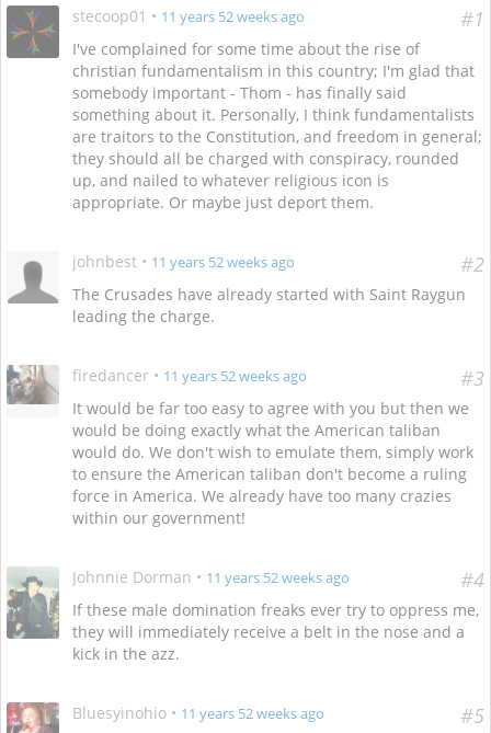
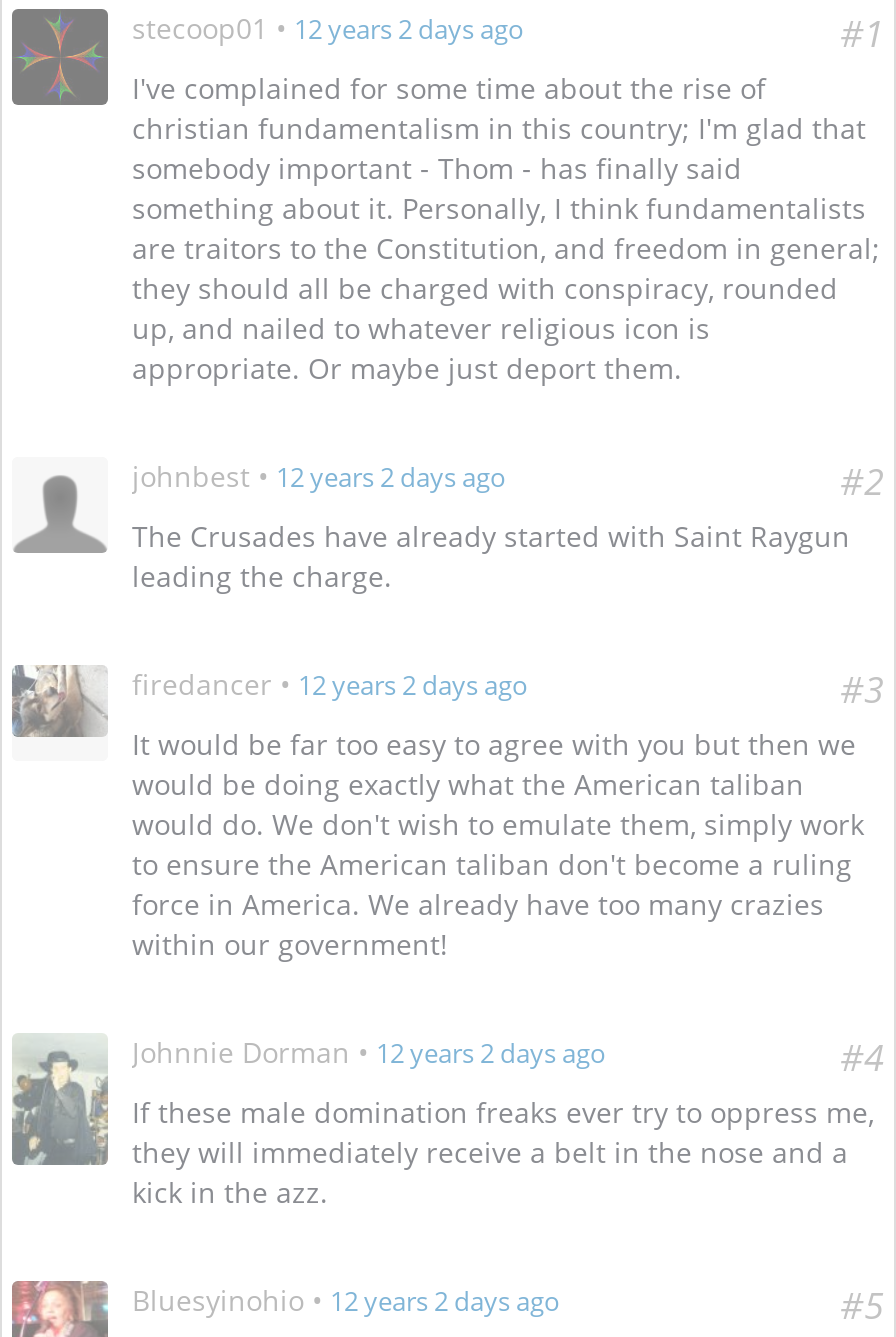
[72,5,305,26] stecoop01 • 11 years 52 weeks ago -> [132,9,524,47] stecoop01 • 12 years 2 days ago
[72,251,295,272] johnbest • 11 years 52 weeks ago -> [132,457,506,495] johnbest • 12 years 2 days ago
[72,365,307,386] firedancer • 11 years 52 weeks ago -> [132,665,528,703] firedancer • 12 years 2 days ago
[72,566,350,587] Johnnie Dorman • 11 years 52 weeks ago -> [132,1033,606,1071] Johnnie Dorman • 12 years 2 days ago
[72,702,324,723] Bluesyinohio • 11 years 52 weeks ago -> [132,1281,560,1319] Bluesyinohio • 12 years 2 days ago

